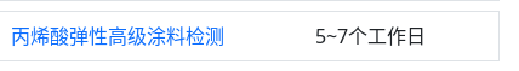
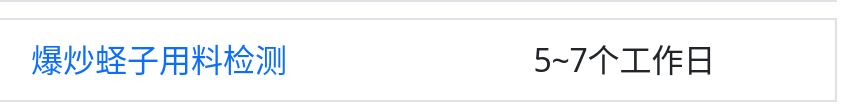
[11,23,224,50] 丙烯酸弹性高级涂料检测 -> [31,38,287,82] 爆炒蛏子用料检测

